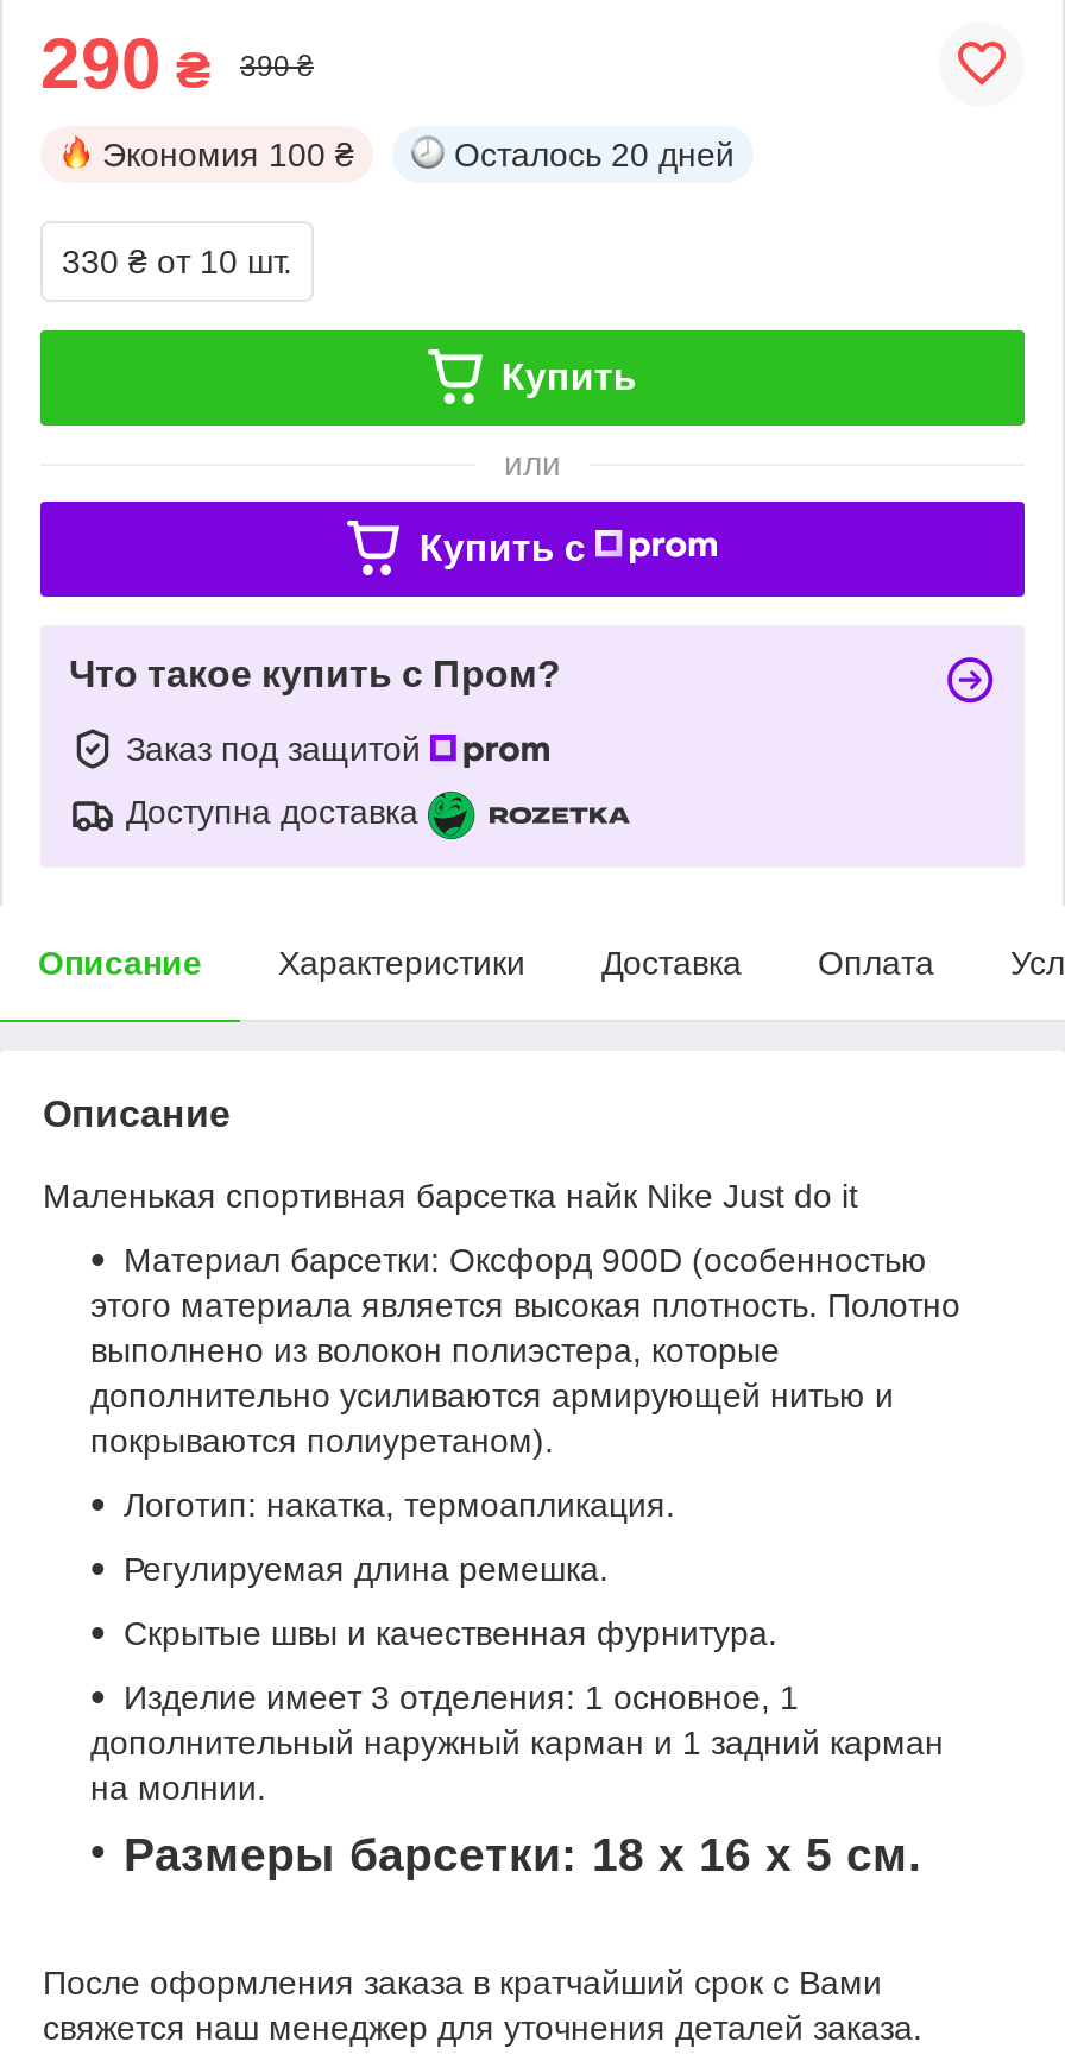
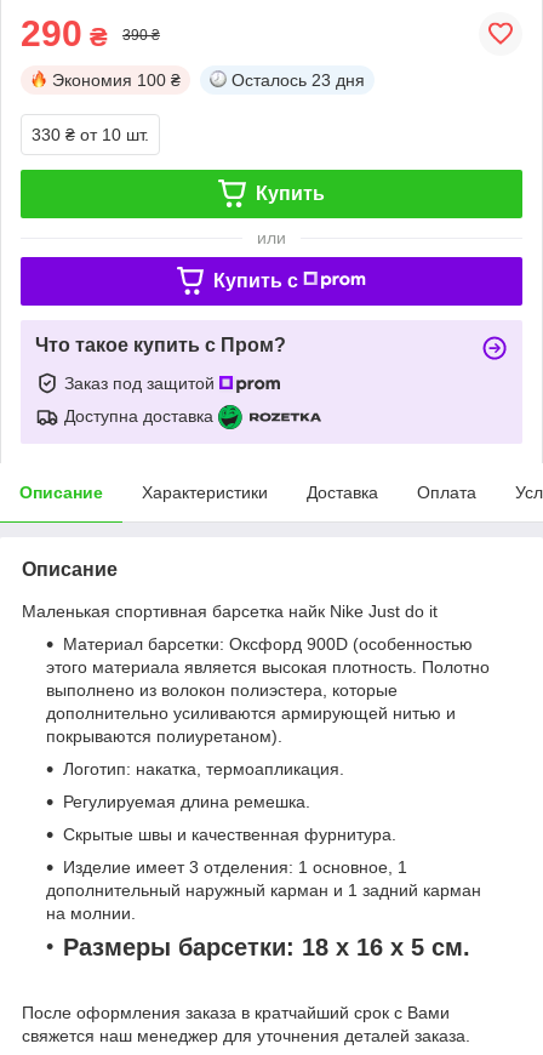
[454,135,735,173] Осталось 20 дней -> [232,70,365,89] Осталось 23 дня

